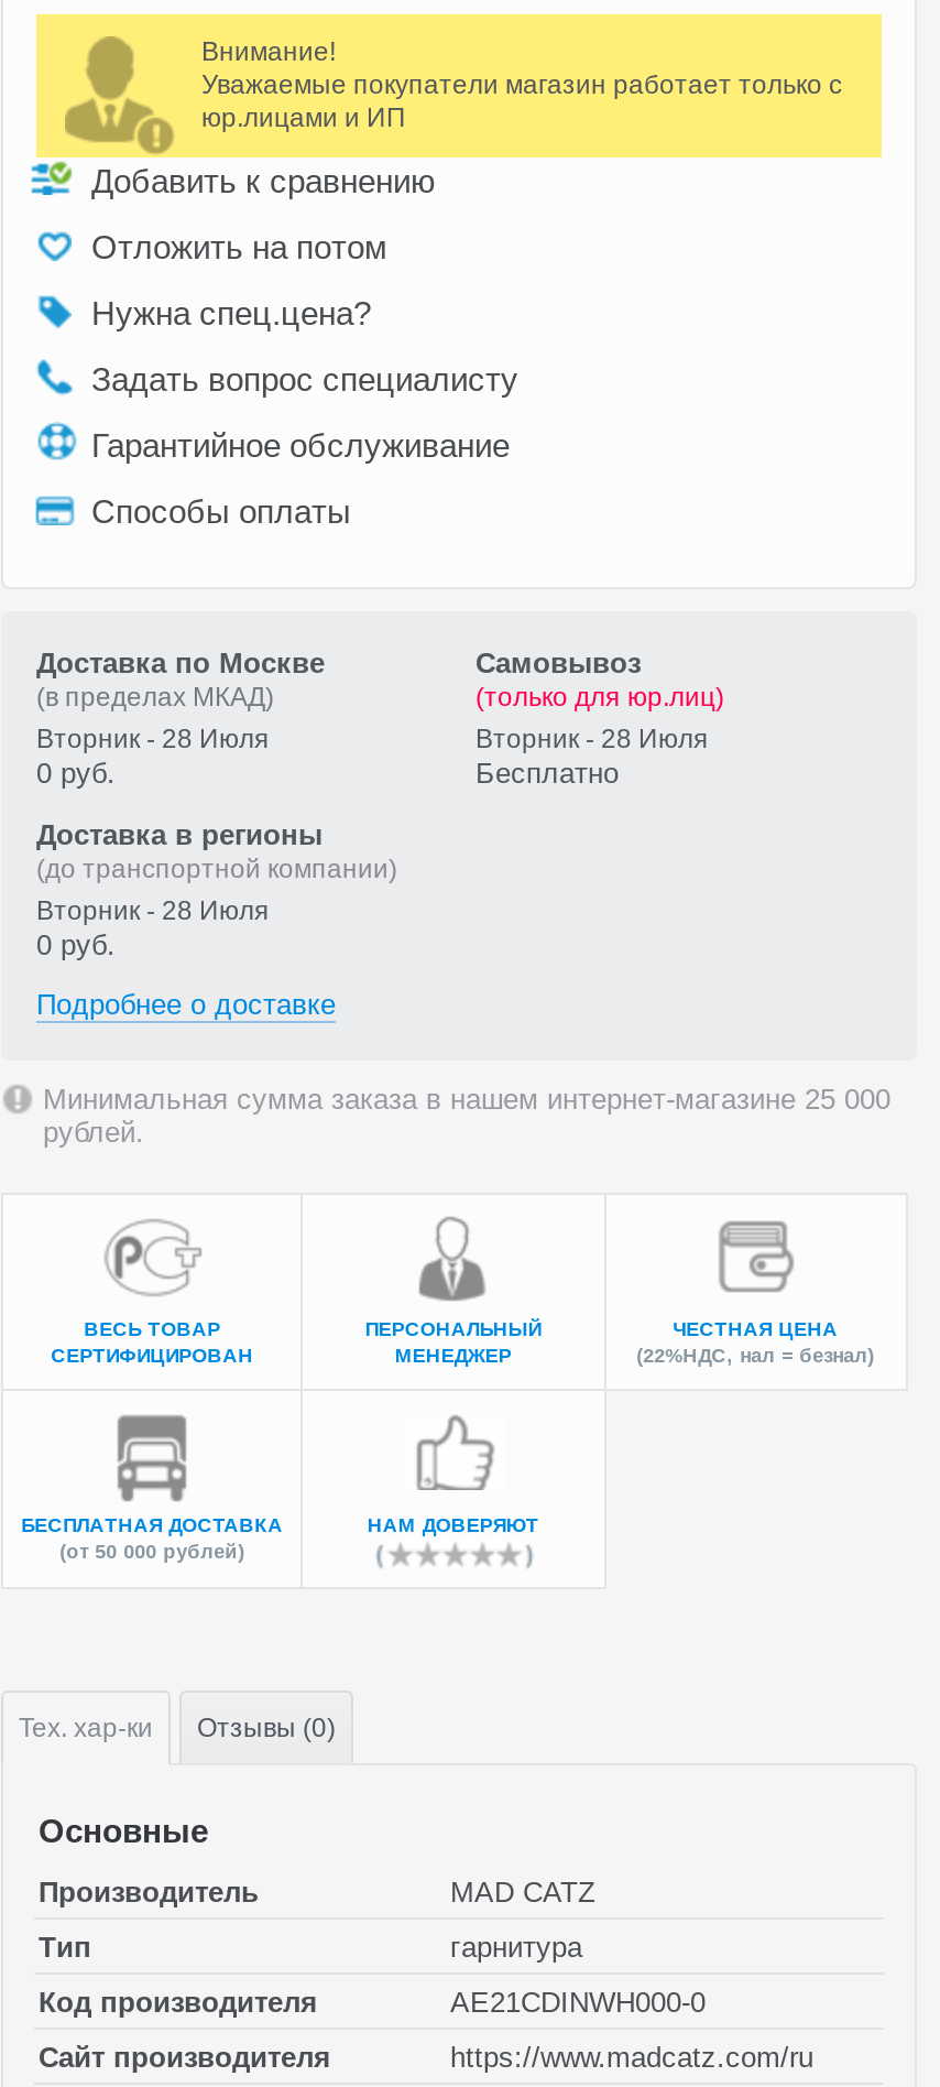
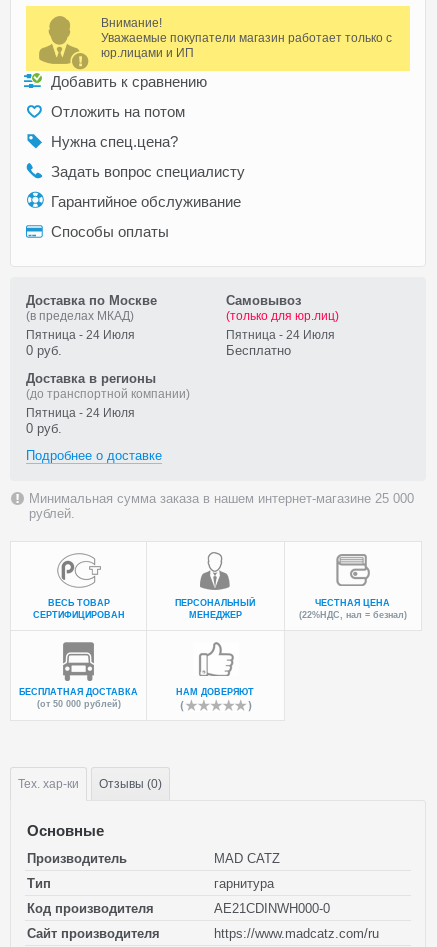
[36,724,270,754] Вторник - 28 Июля -> [26,328,135,342] Пятница - 24 Июля
[476,724,709,754] Вторник - 28 Июля -> [225,328,334,342] Пятница - 24 Июля
[36,895,270,926] Вторник - 28 Июля -> [26,406,135,420] Пятница - 24 Июля

